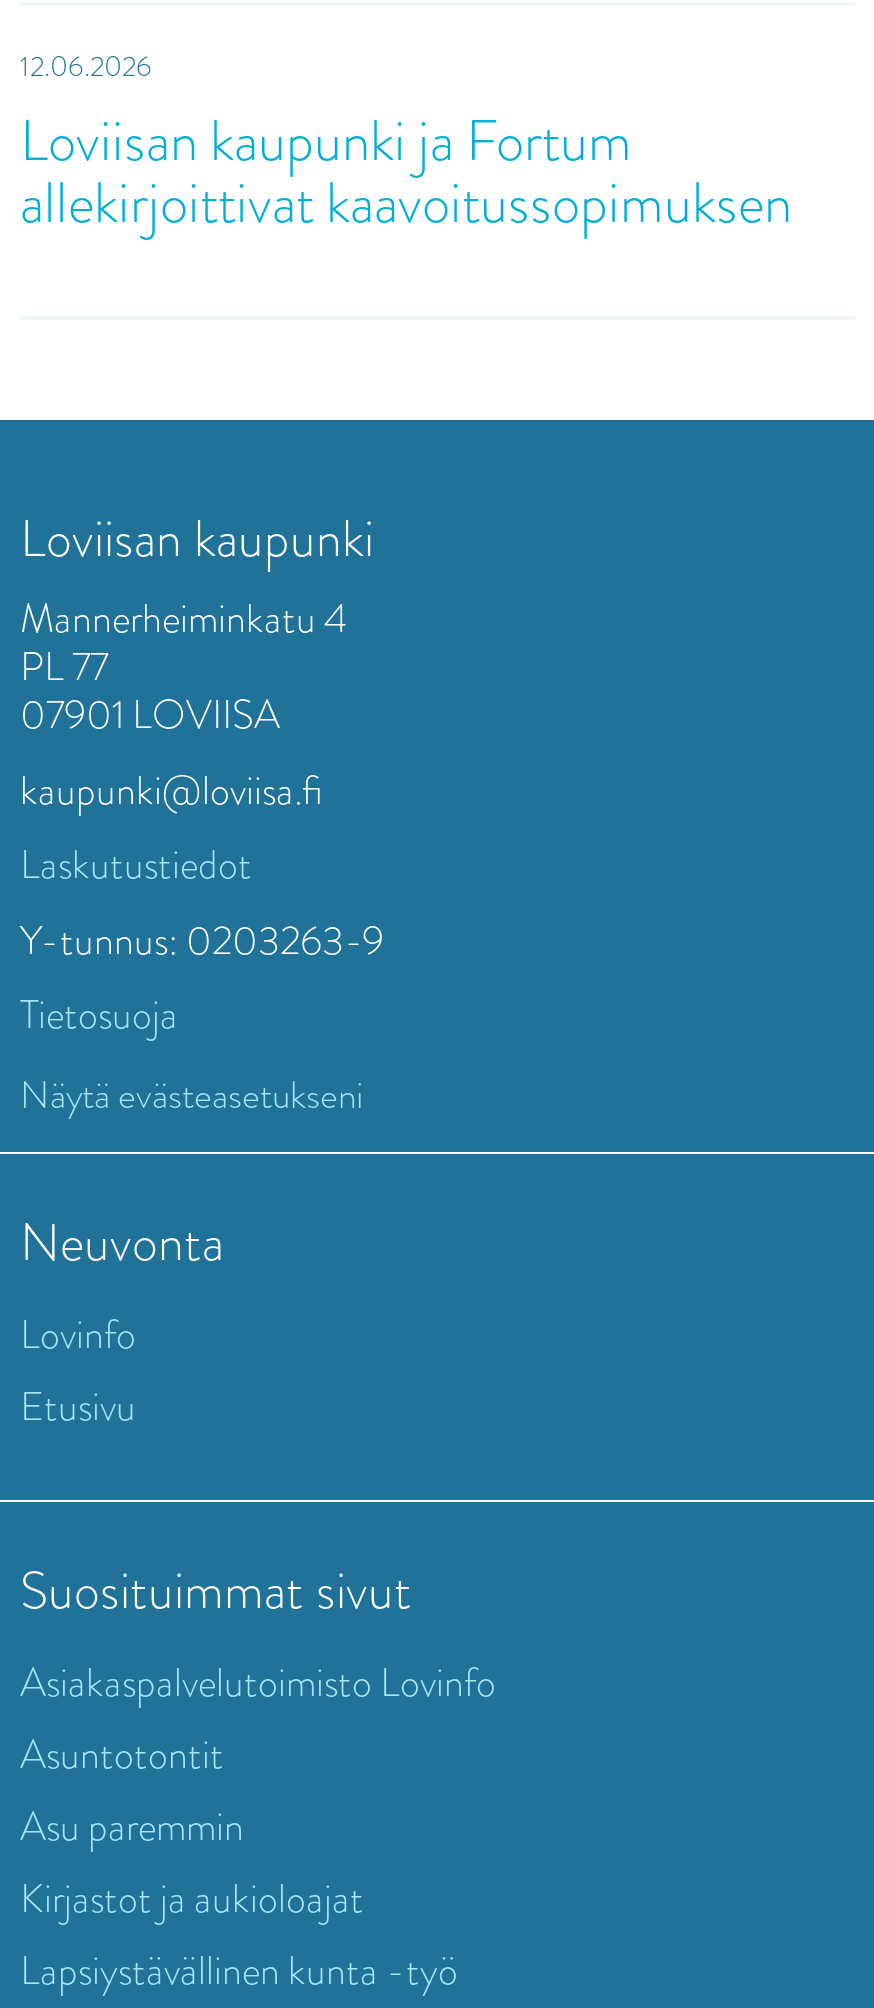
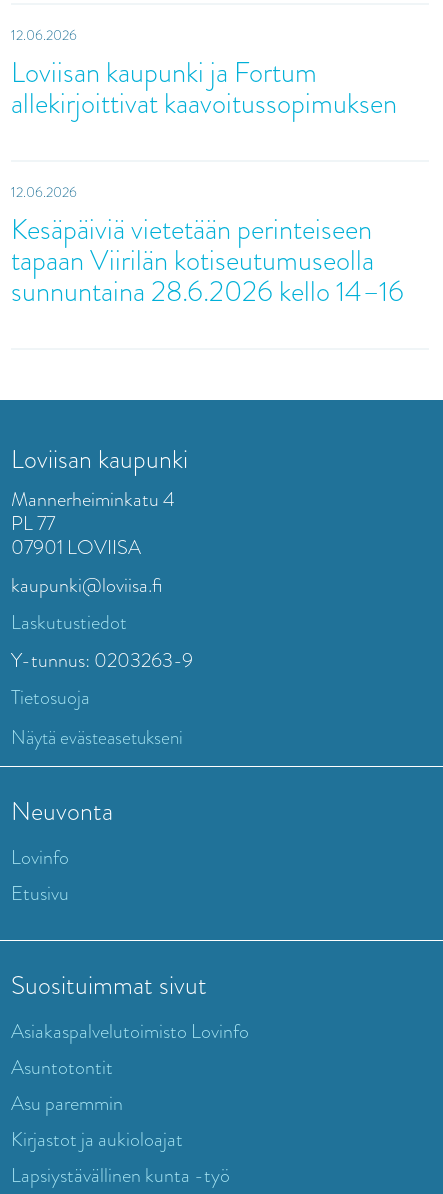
none -> [11,182,410,312] 12.06.2026 | Kesäpäiviä vietetään perinteiseen | tapaan Viirilän kotiseutumuseolla | sunnuntaina 28.6.2026 kello 14–16

